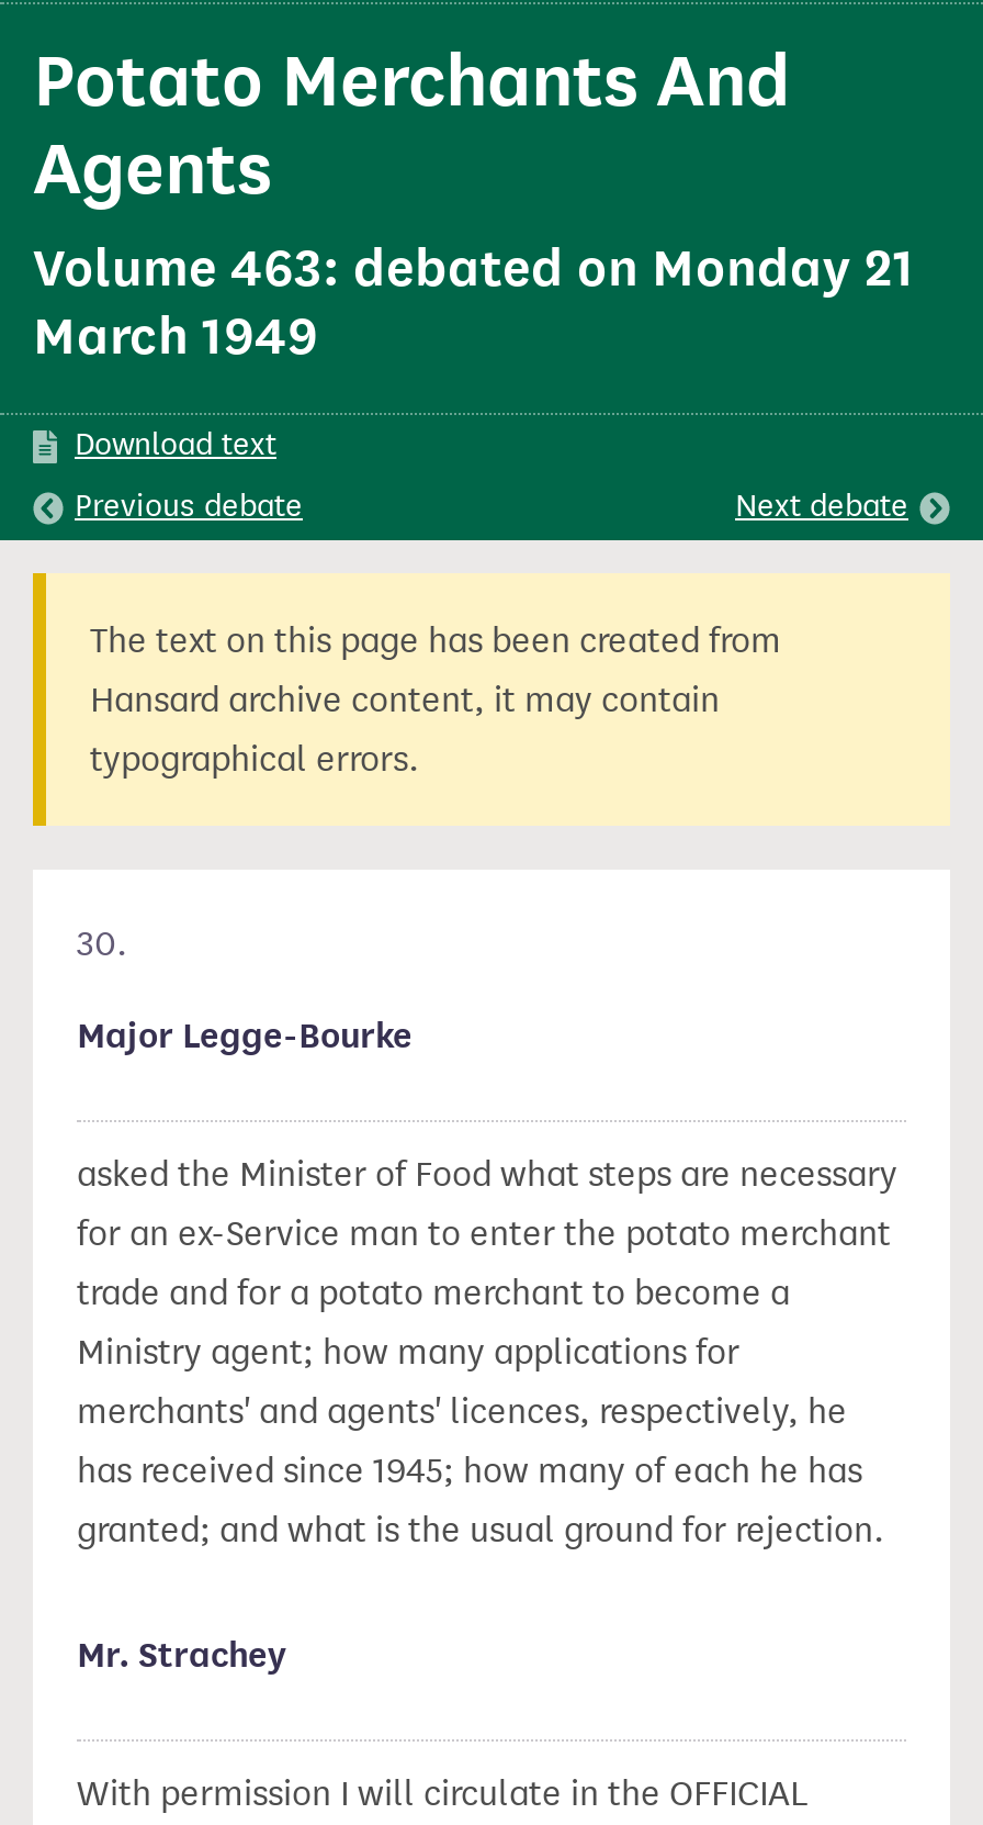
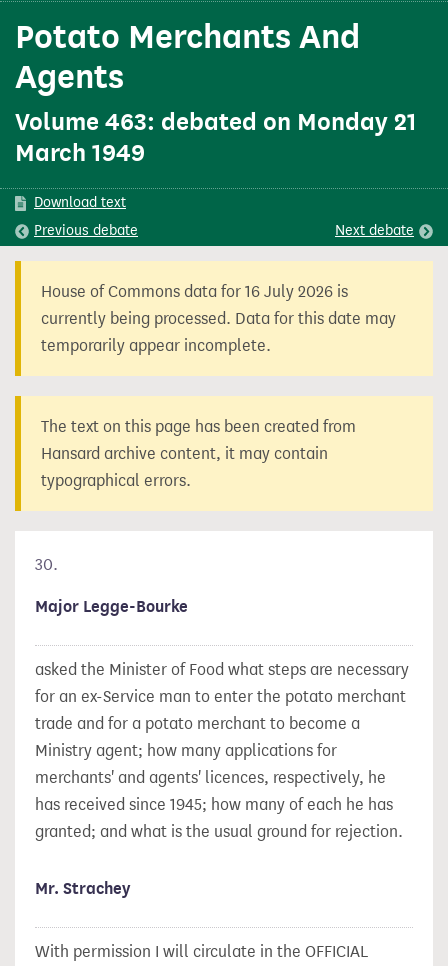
none -> [41,282,396,355] House of Commons data for 16 July 2026 is | currently being processed. Data for this date may | temporarily appear incomplete.

